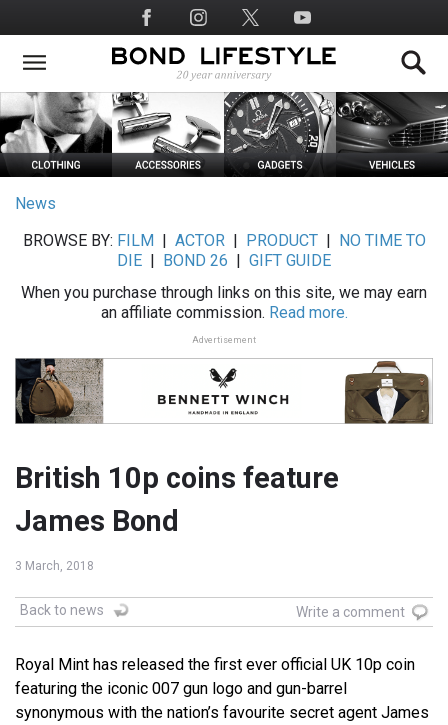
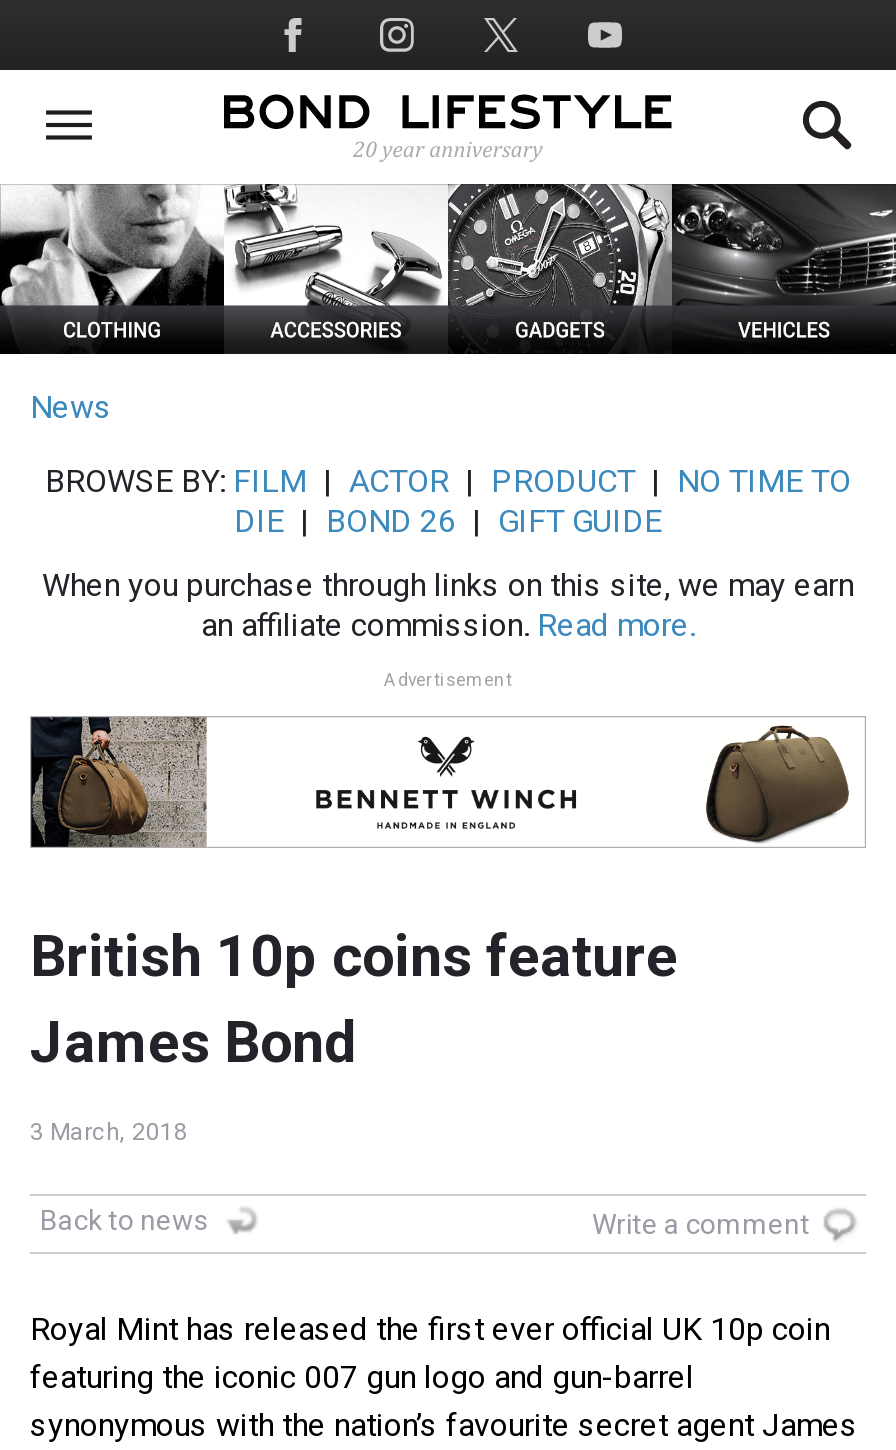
[344,360,431,424] [image] -> [690,722,862,846] [image]

